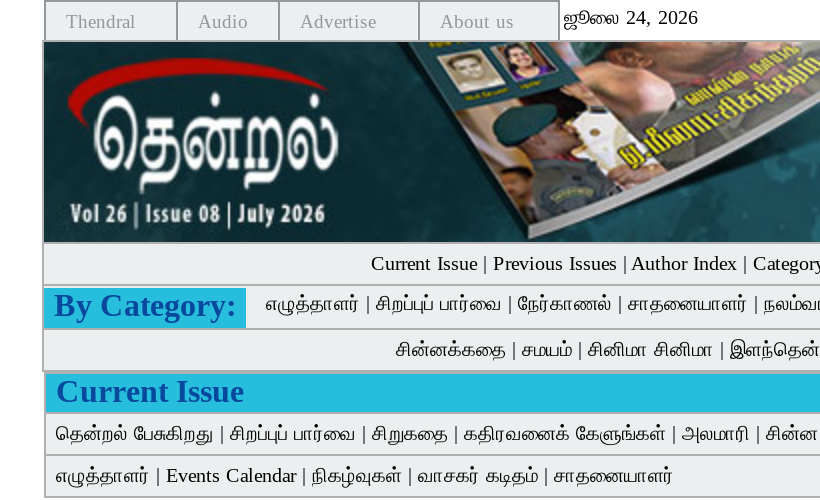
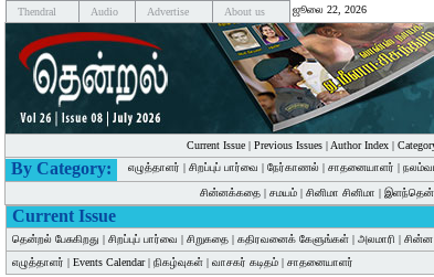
[564,6,698,28] ஜூலை 24, 2026 -> [293,3,367,15] ஜூலை 22, 2026

